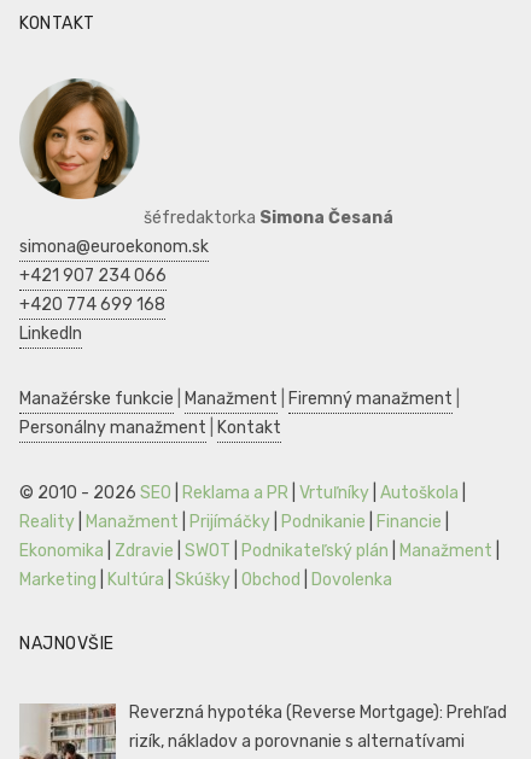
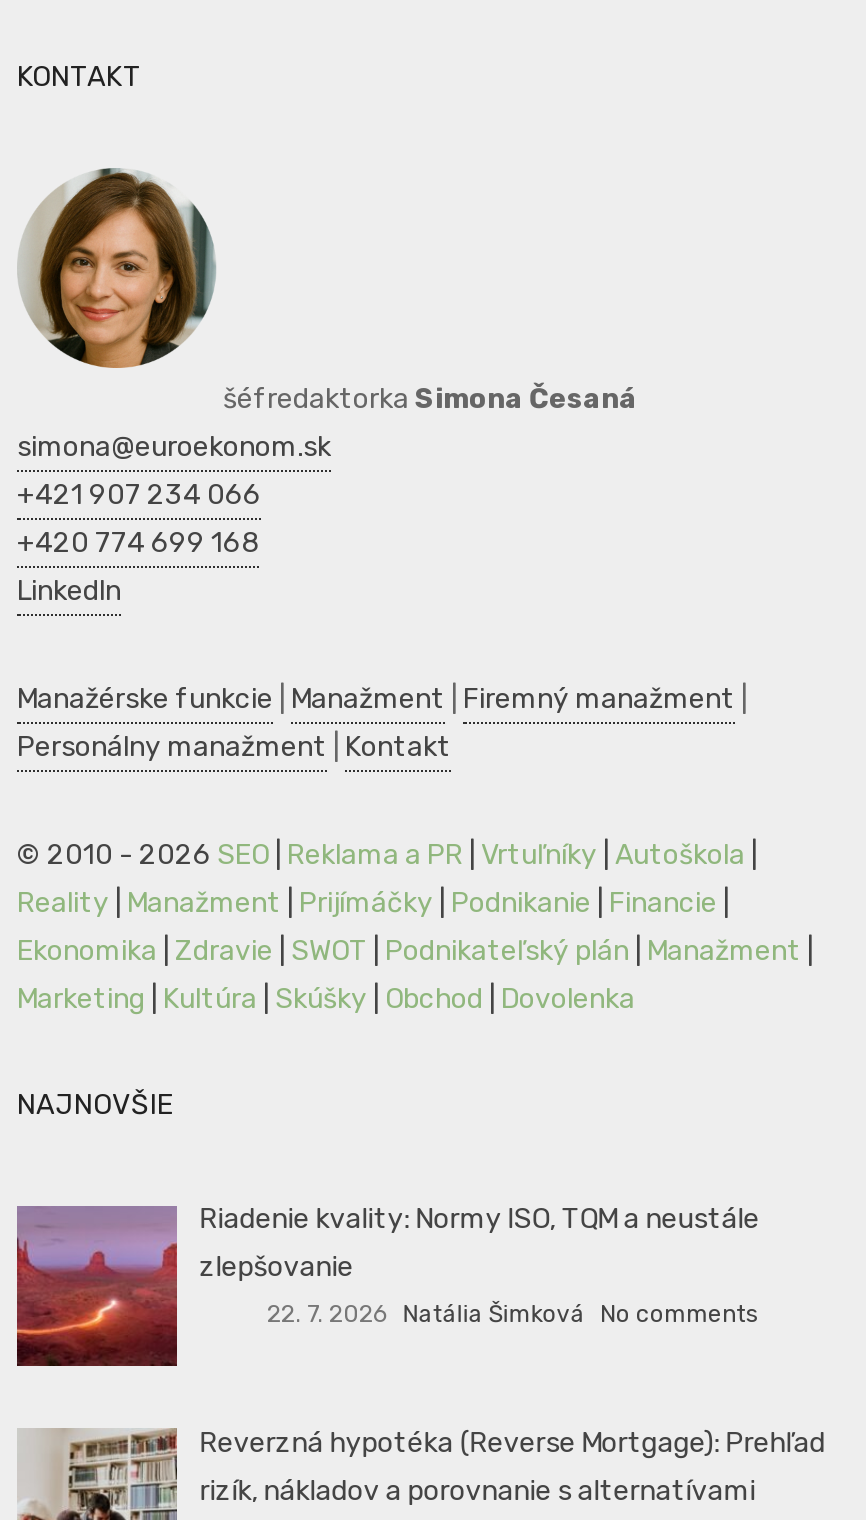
none -> [15,1203,759,1369] [image] | Riadenie kvality: Normy ISO, TQM a neustále | zlepšovanie | 22. 7. 2026 Natália Šimková No comments

